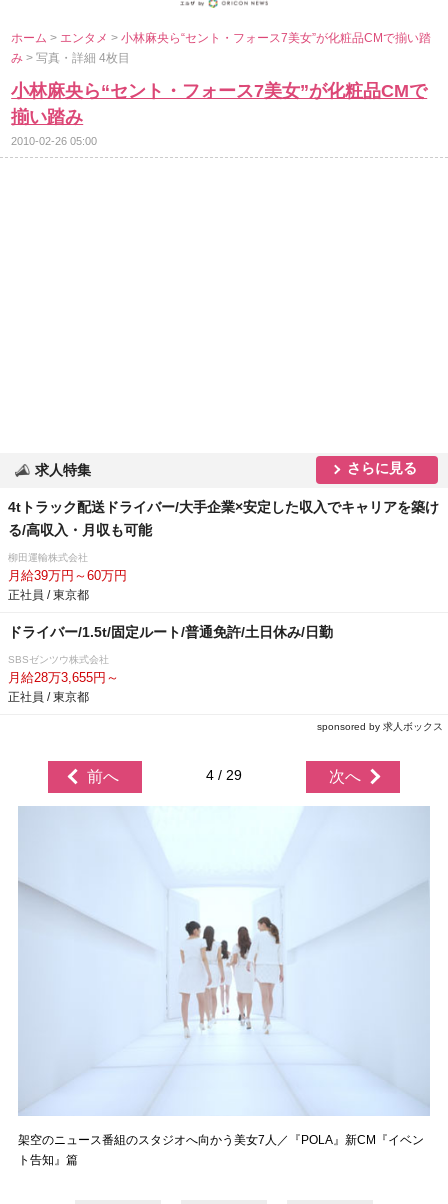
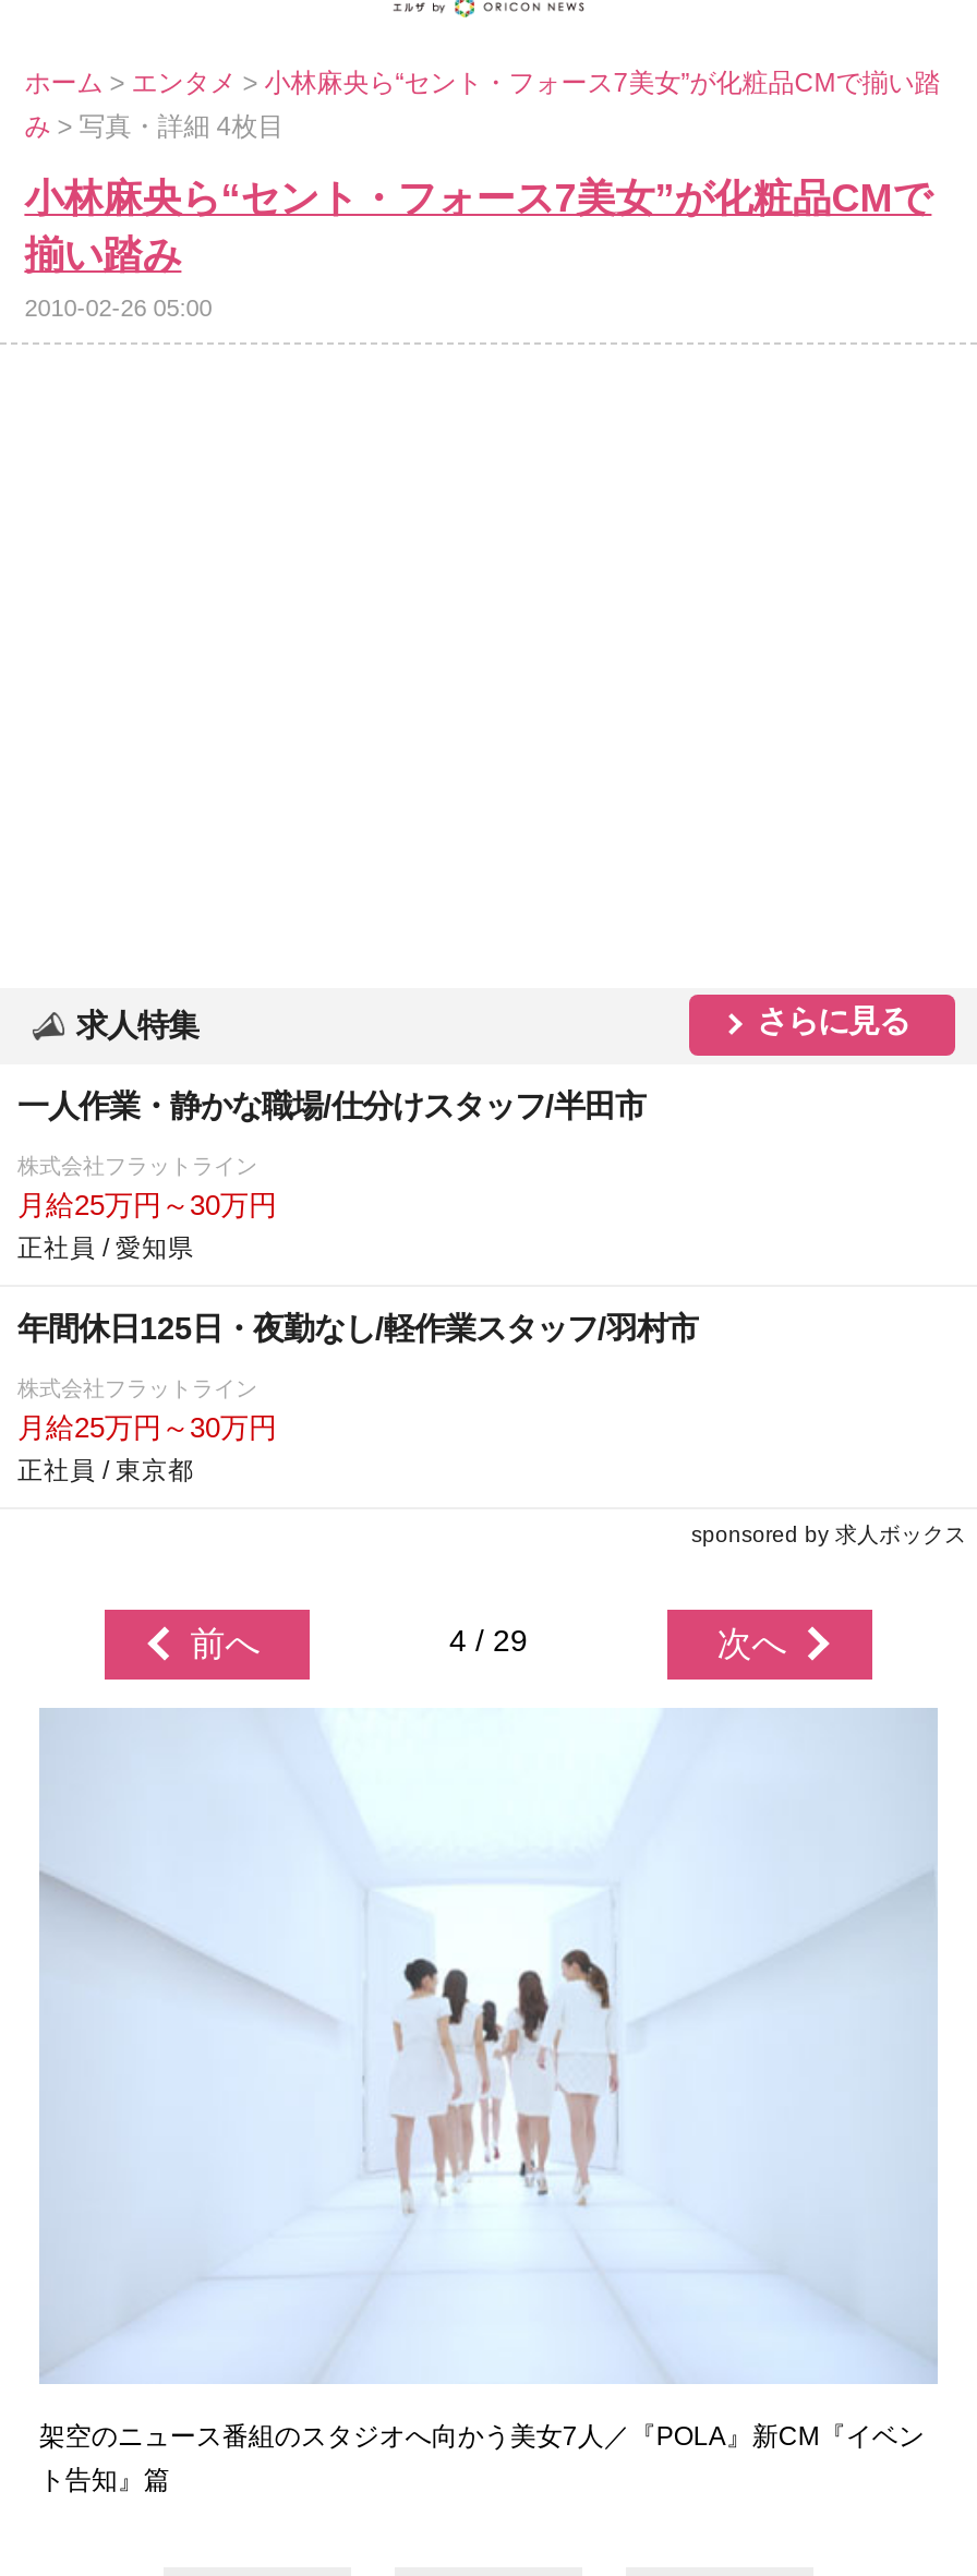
[8,499,439,538] 4tトラック配送ドライバー/大手企業×安定した収入でキャリアを築け | る/高収入・月収も可能 -> [17,1088,646,1123] 一人作業・静かな職場/仕分けスタッフ/半田市
[8,552,127,601] 柳田運輸株式会社 | 月給39万円～60万円 | 正社員 / 東京都 -> [17,1154,277,1261] 株式会社フラットライン | 月給25万円～30万円 | 正社員 / 愛知県
[8,624,333,640] ドライバー/1.5t/固定ルート/普通免許/土日休み/日勤 -> [17,1311,698,1346] 年間休日125日・夜勤なし/軽作業スタッフ/羽村市
[8,654,119,685] SBSゼンツウ株式会社 | 月給28万3,655円～ -> [17,1376,277,1444] 株式会社フラットライン | 月給25万円～30万円

